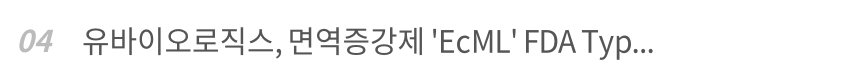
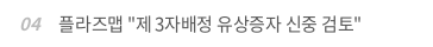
[82,19,654,63] 유바이오로직스, 면역증강제 'EcML' FDA Typ... -> [58,11,362,37] 플라즈맵 "제 3자배정 유상증자 신중 검토"

